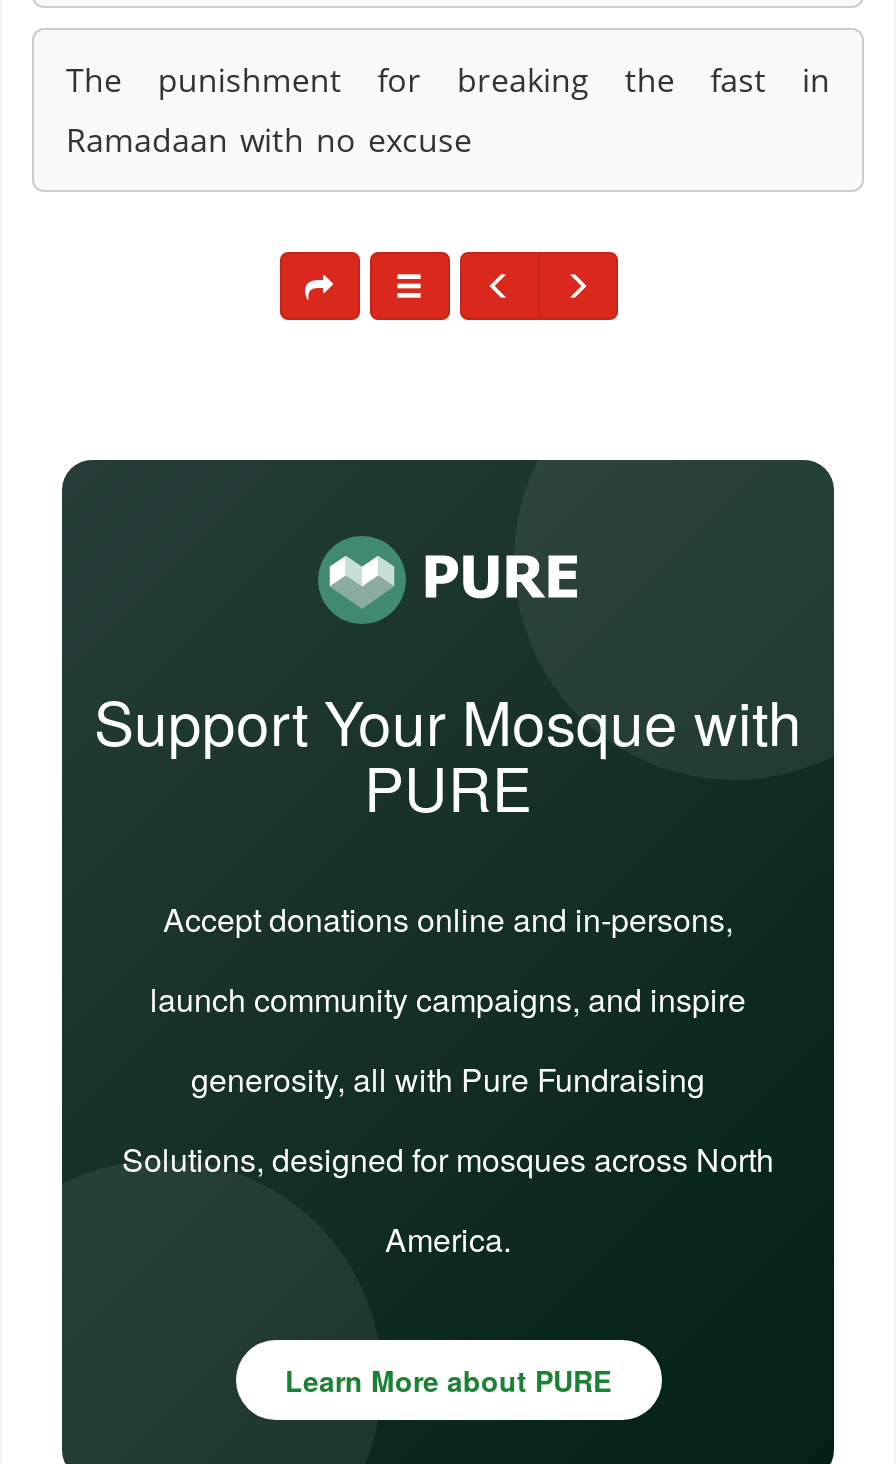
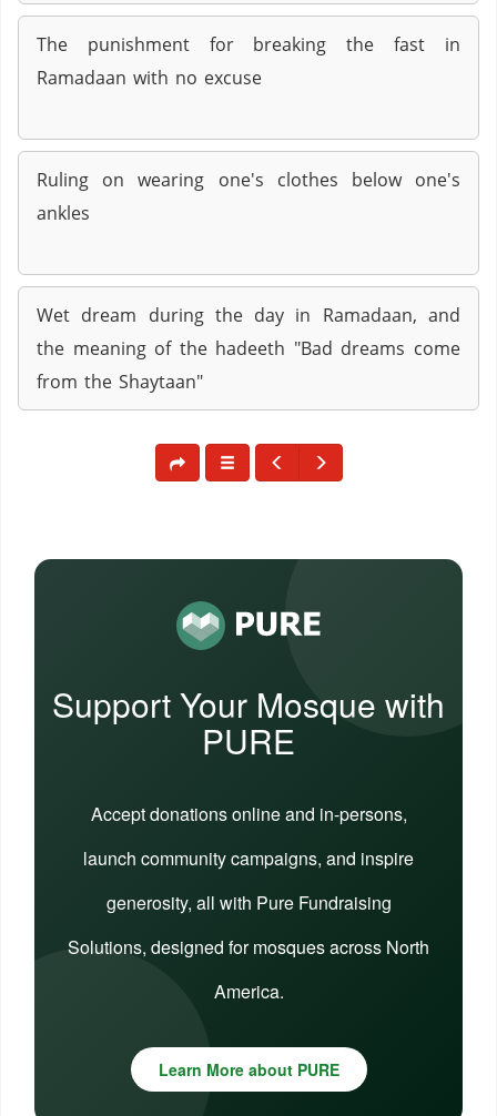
none -> [37,168,460,225] Ruling on wearing one's clothes below one's | ankles
none -> [37,303,460,394] Wet dream during the day in Ramadaan, and | the meaning of the hadeeth "Bad dreams come | from the Shaytaan"

